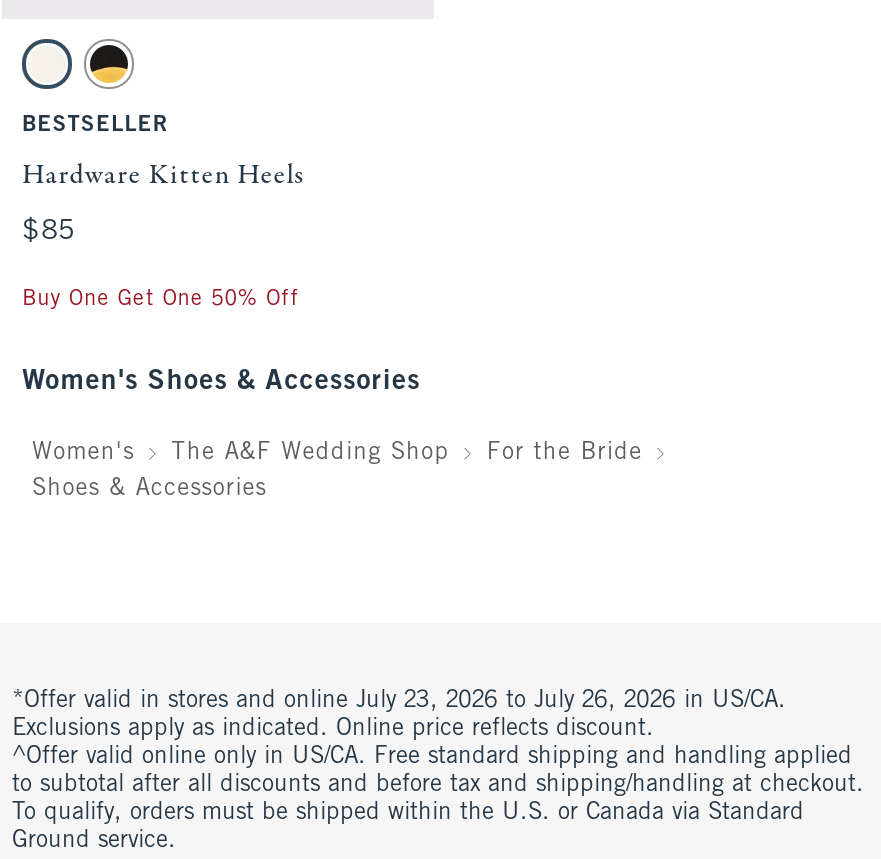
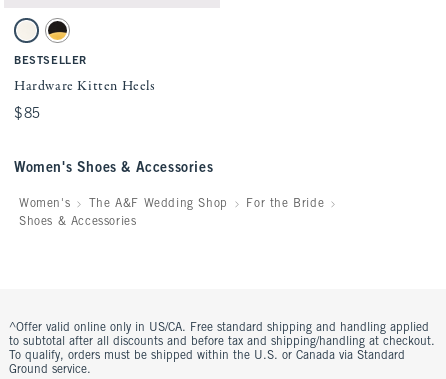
[22,289,300,309] Buy One Get One 50% Off -> none
[12,689,786,741] *Offer valid in stores and online July 23, 2026 to July 26, 2026 in US/CA. | Exclusions apply as indicated. Online price reflects discount. -> none

